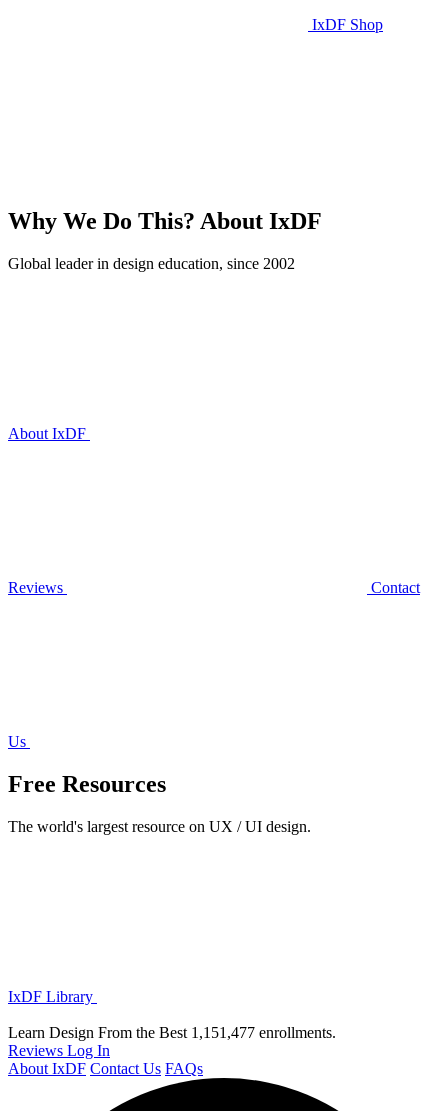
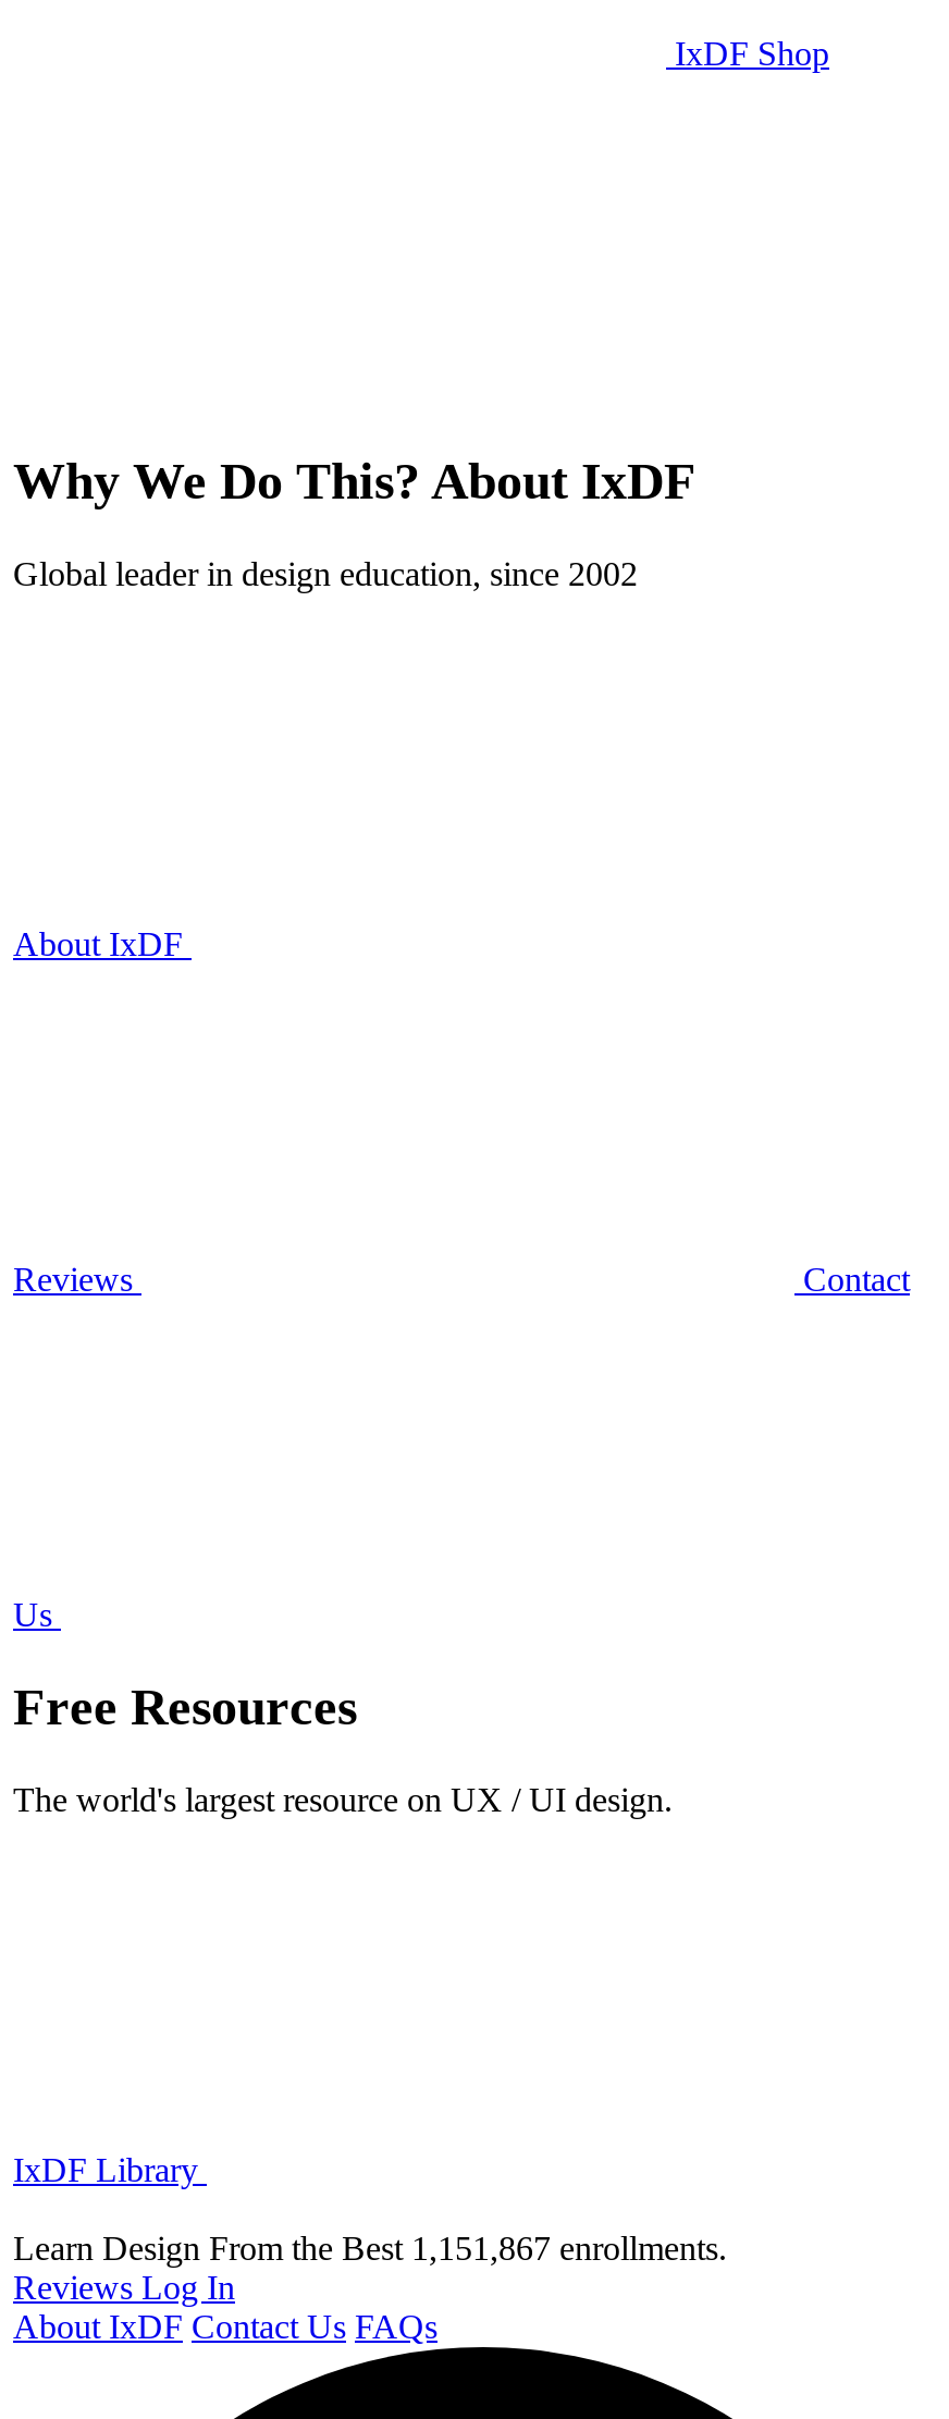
[8,1024,336,1041] Learn Design From the Best 1,151,477 enrollments. -> [13,2229,727,2266] Learn Design From the Best 1,151,867 enrollments.

